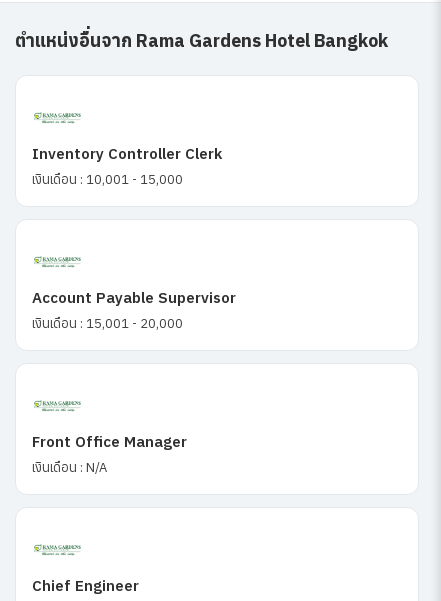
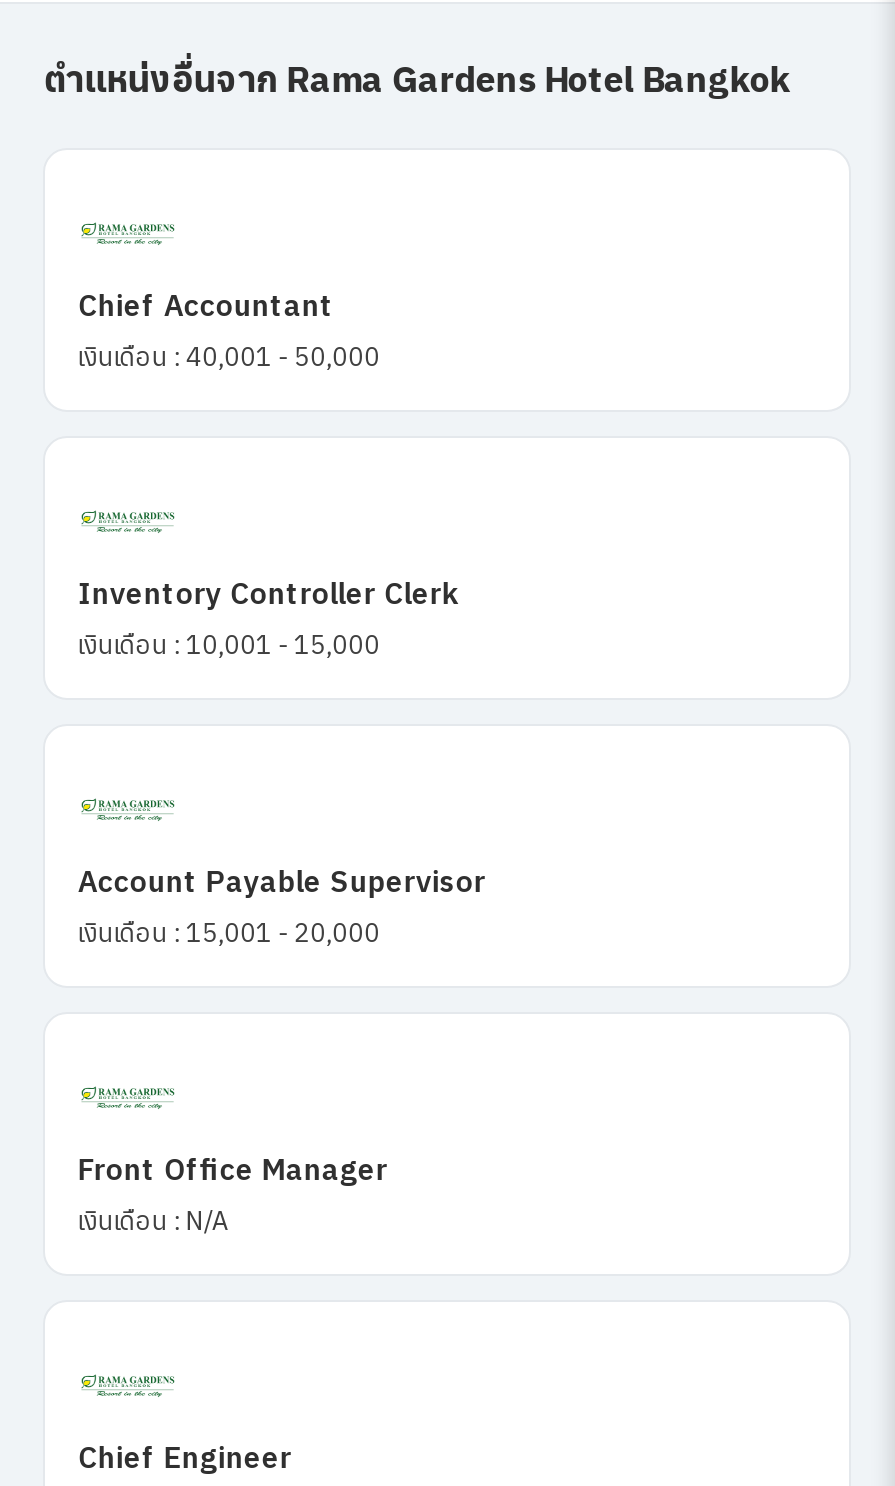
none -> [78,287,380,375] Chief Accountant | เงินเดือน : 40,001 - 50,000

